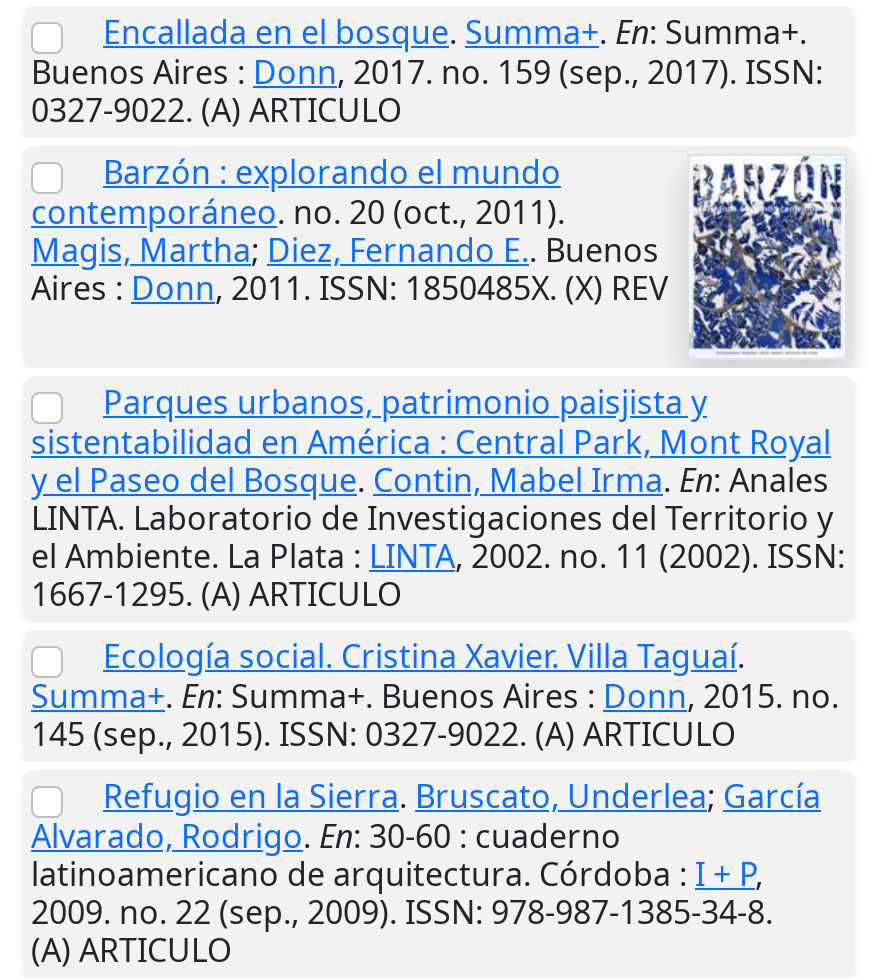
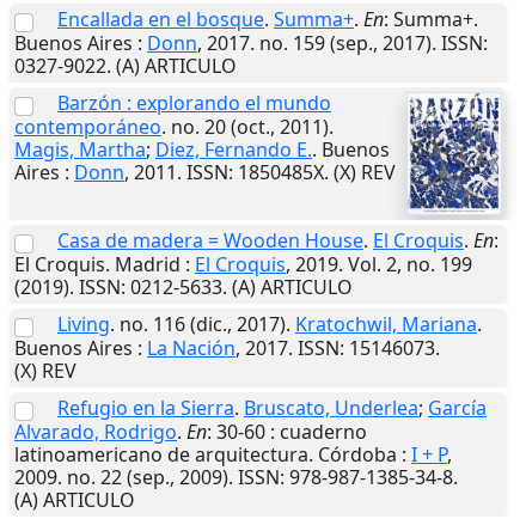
[31,379,845,755] Parques urbanos, patrimonio paisjista y | sistentabilidad en América : Central Park, Mont Royal | y el Paseo del Bosque.Contin, Mabel Irma.En: Anales | LINTA. Laboratorio de Investigaciones del Territorio y | el Ambiente. La Plata: LINTA, 2002. no. 11 (2002). ISSN: | 1667-1295. (A) ARTICULO | Ecología social. Cristina Xavier. Villa Taguaí. | Summa+.En: Summa+.Buenos Aires:Donn,2015. no. | 145 (sep., 2015). ISSN: 0327-9022. (A) ARTICULO -> [14,227,499,384] Casa de madera = Wooden House. El Croquis. En: | El Croquis.Madrid:El Croquis,2019. Vol. 2, no. 199 | (2019). ISSN: 0212-5633. (A) ARTICULO | Living. no. 116 (dic., 2017). Kratochwil, Mariana. | Buenos Aires: La Nación, 2017. ISSN: 15146073. | (X) REV

